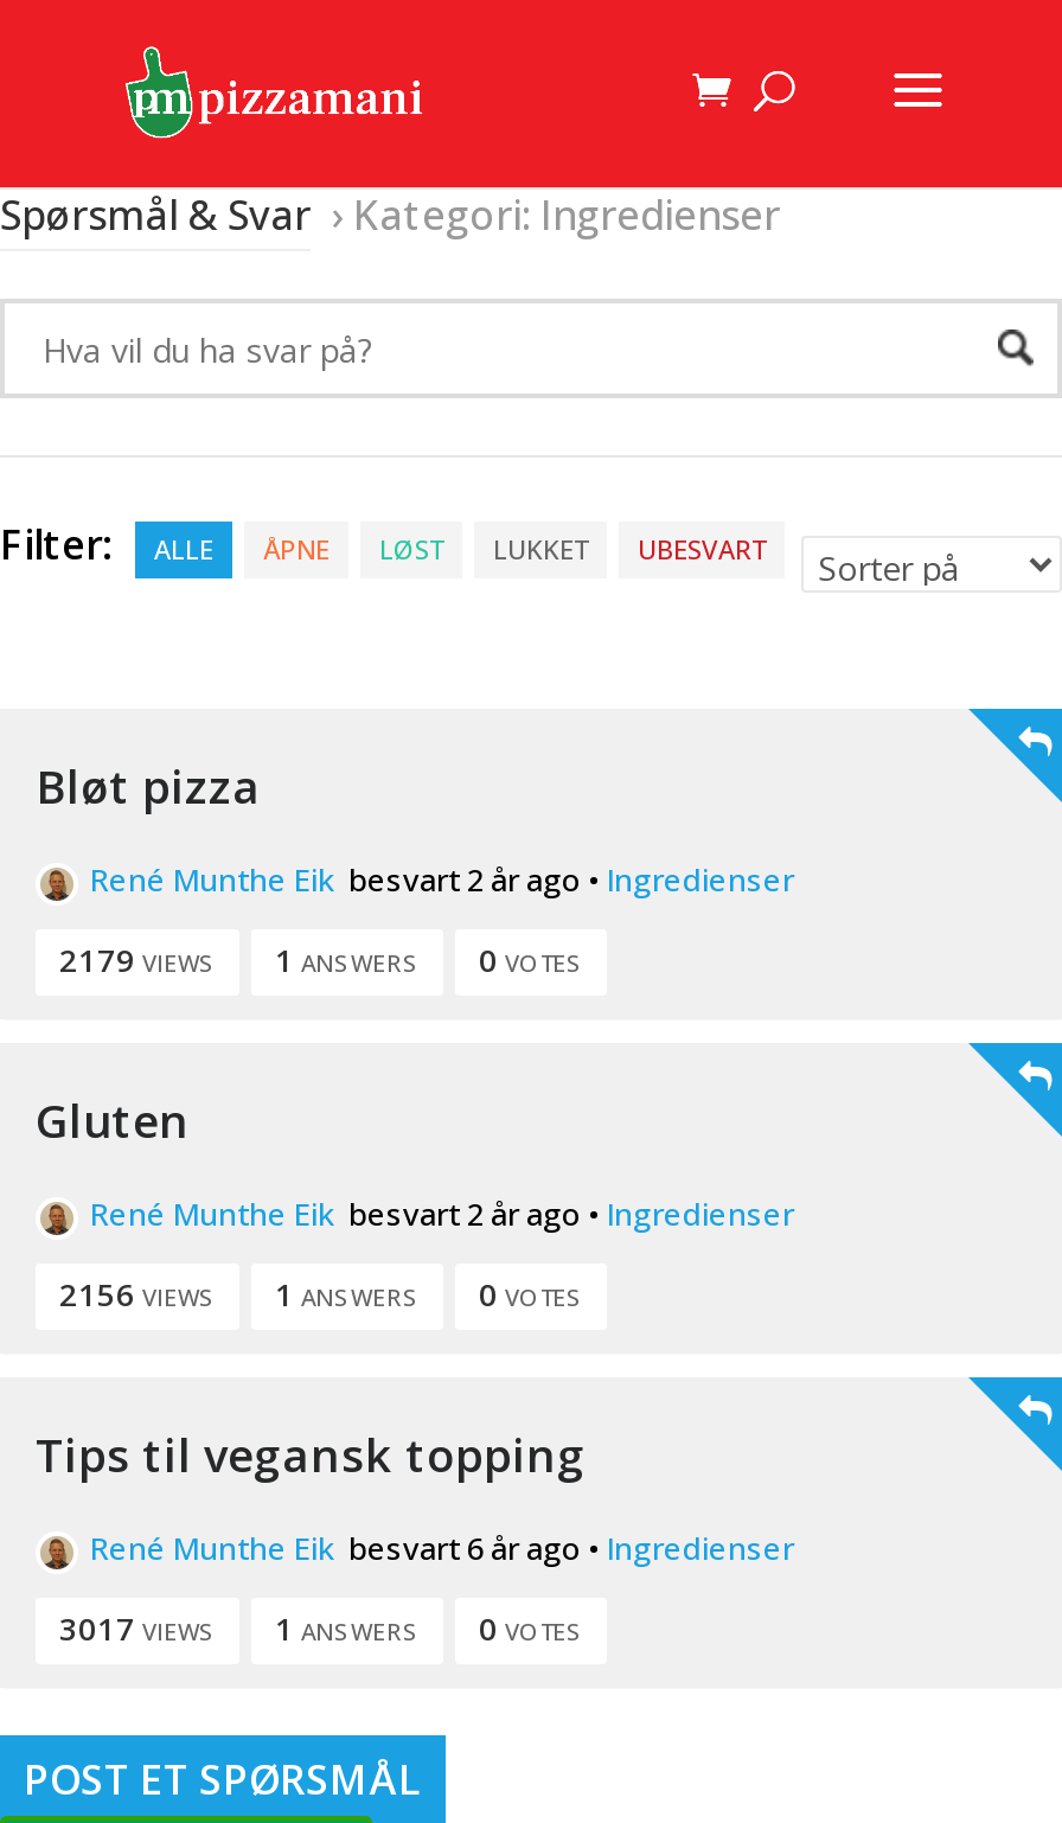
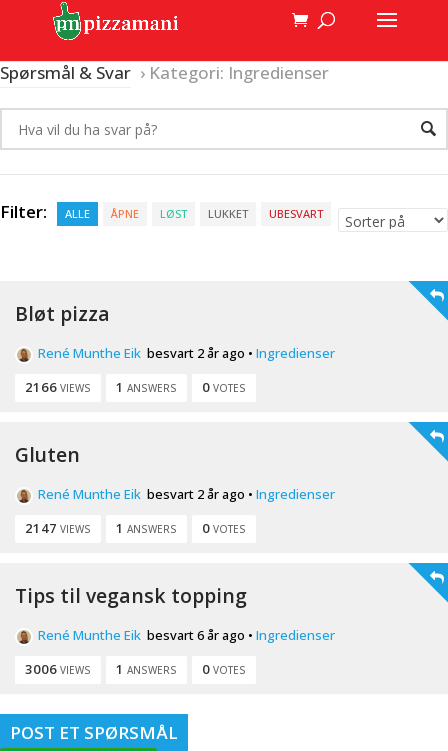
[59,939,583,981] 2179 VIEWS 1 ANSWERS 0 VOTES -> [25,378,246,396] 2166 VIEWS 1 ANSWERS 0 VOTES
[59,1273,583,1316] 2156 VIEWS 1 ANSWERS 0 VOTES -> [25,519,246,537] 2147 VIEWS 1 ANSWERS 0 VOTES
[59,1607,583,1650] 3017 VIEWS 1 ANSWERS 0 VOTES -> [25,660,246,678] 3006 VIEWS 1 ANSWERS 0 VOTES

